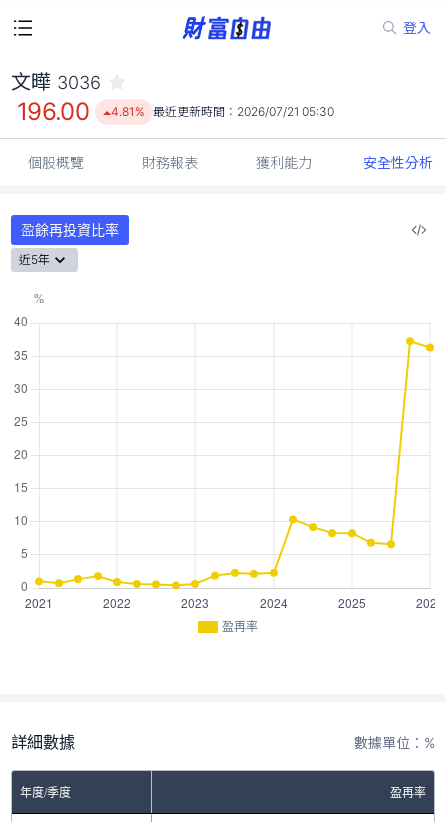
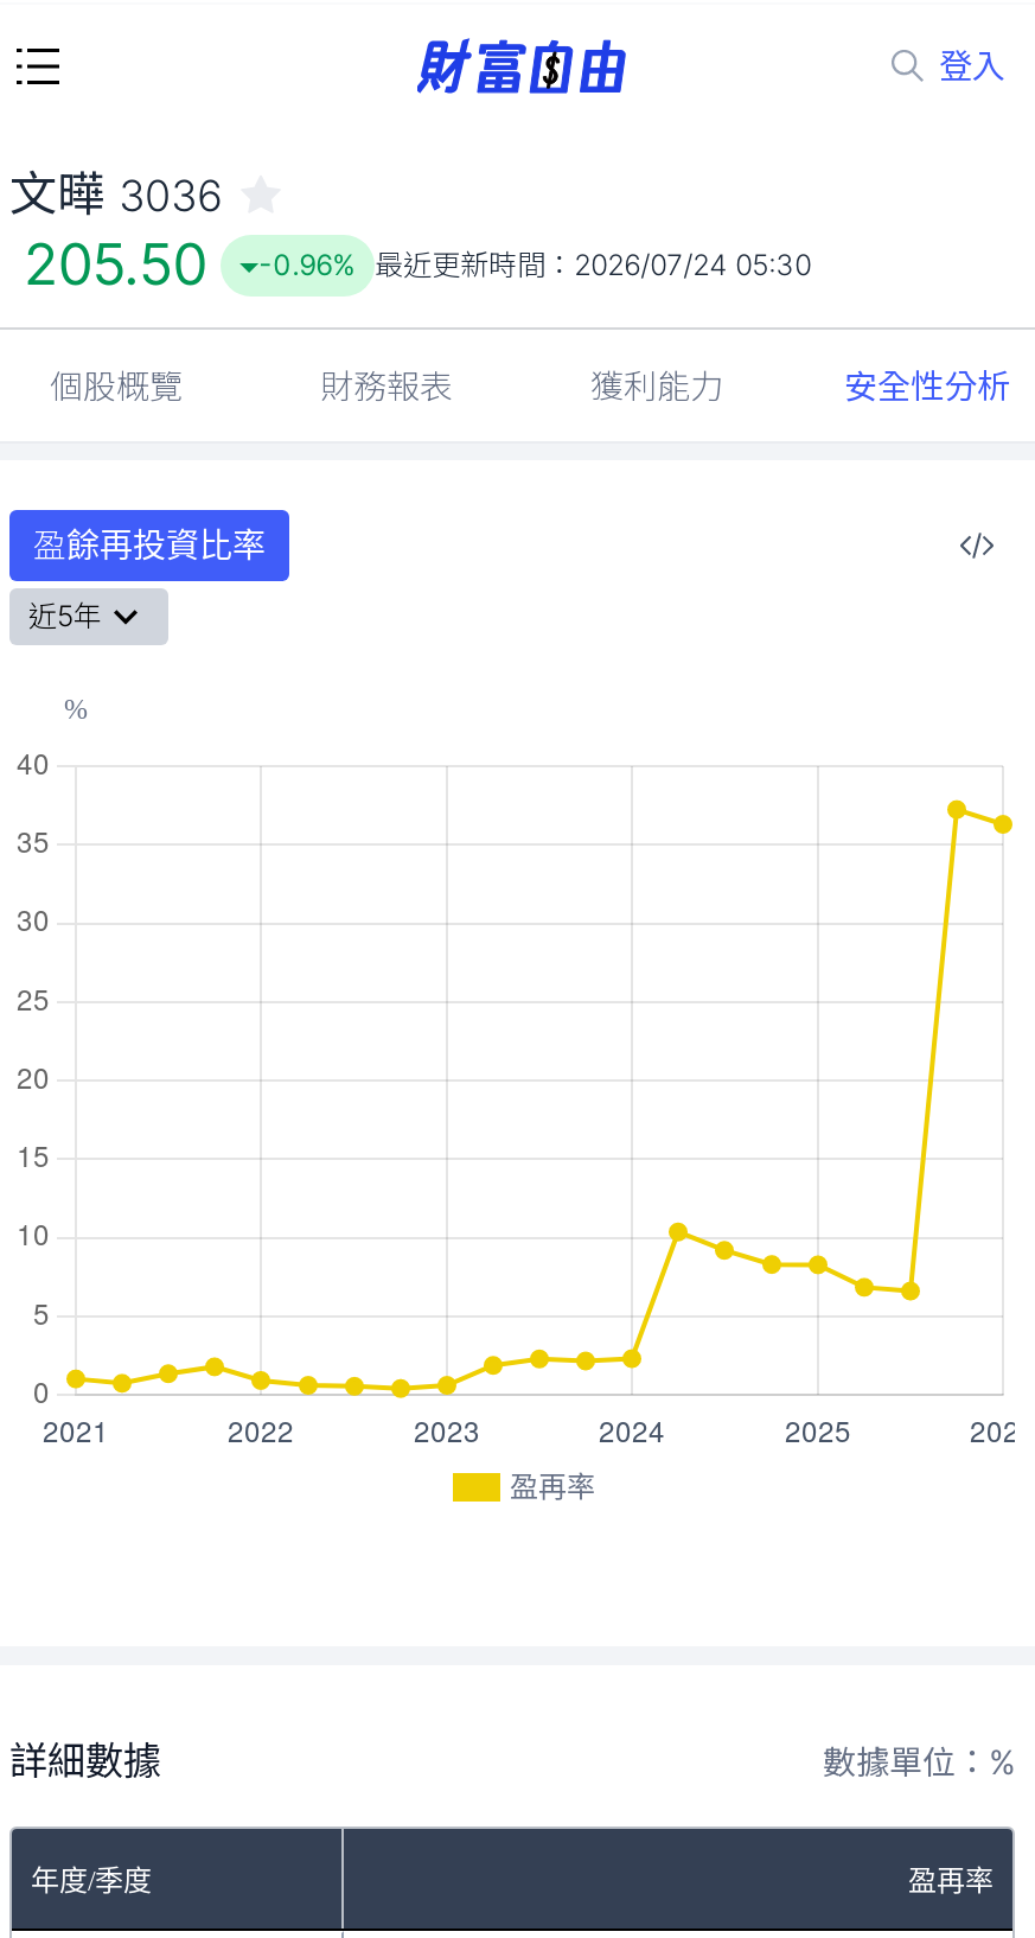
[17,97,89,126] 196.00 -> [24,230,207,299] 205.50
[111,104,334,119] 4.81% 最近更新時間：2026/07/21 05:30 -> [259,247,811,282] -0.96% 最近更新時間：2026/07/24 05:30

